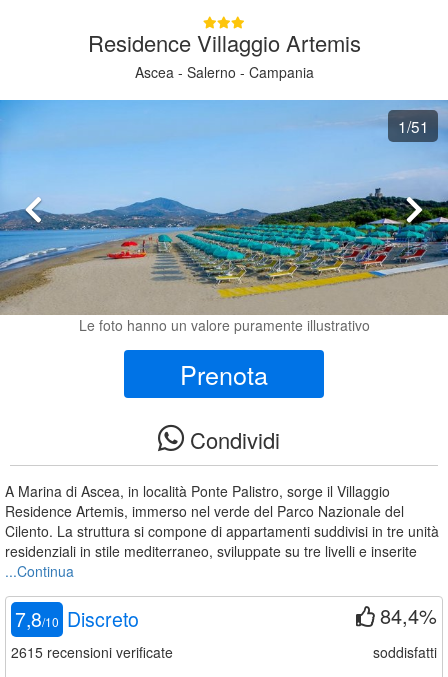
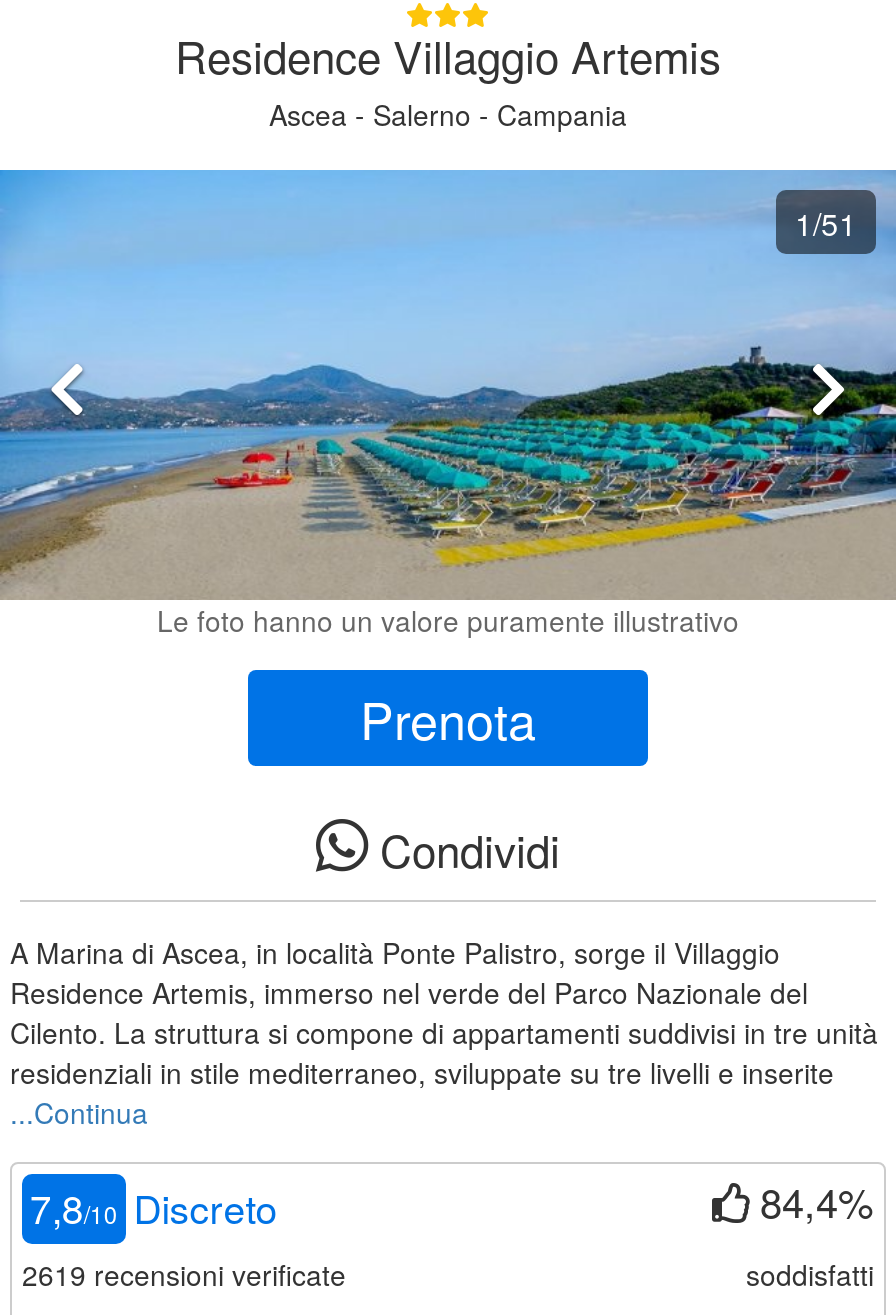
[11,642,173,662] 2615 recensioni verificate -> [22,1254,346,1294] 2619 recensioni verificate

